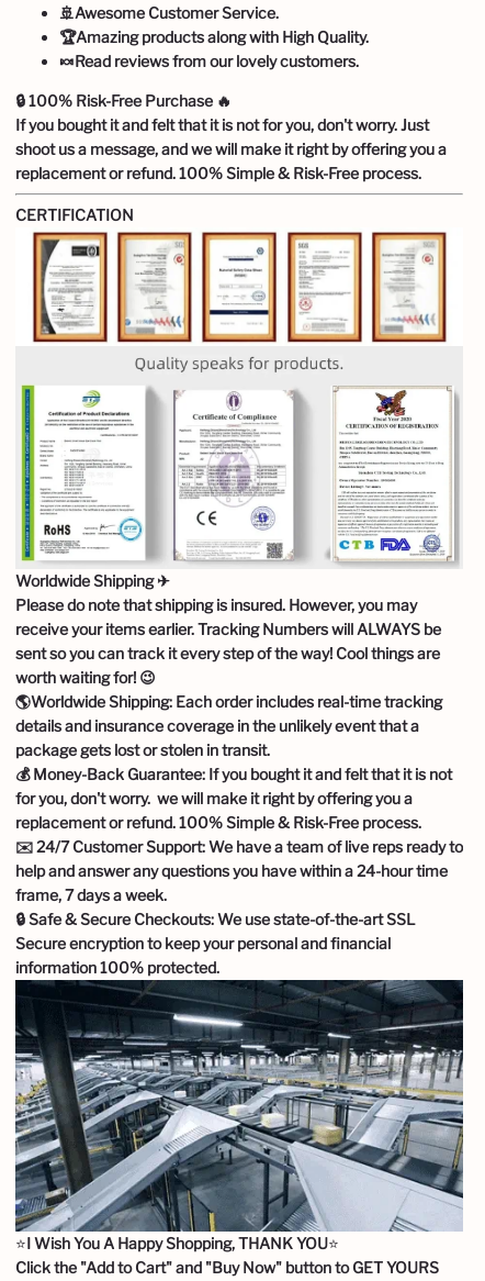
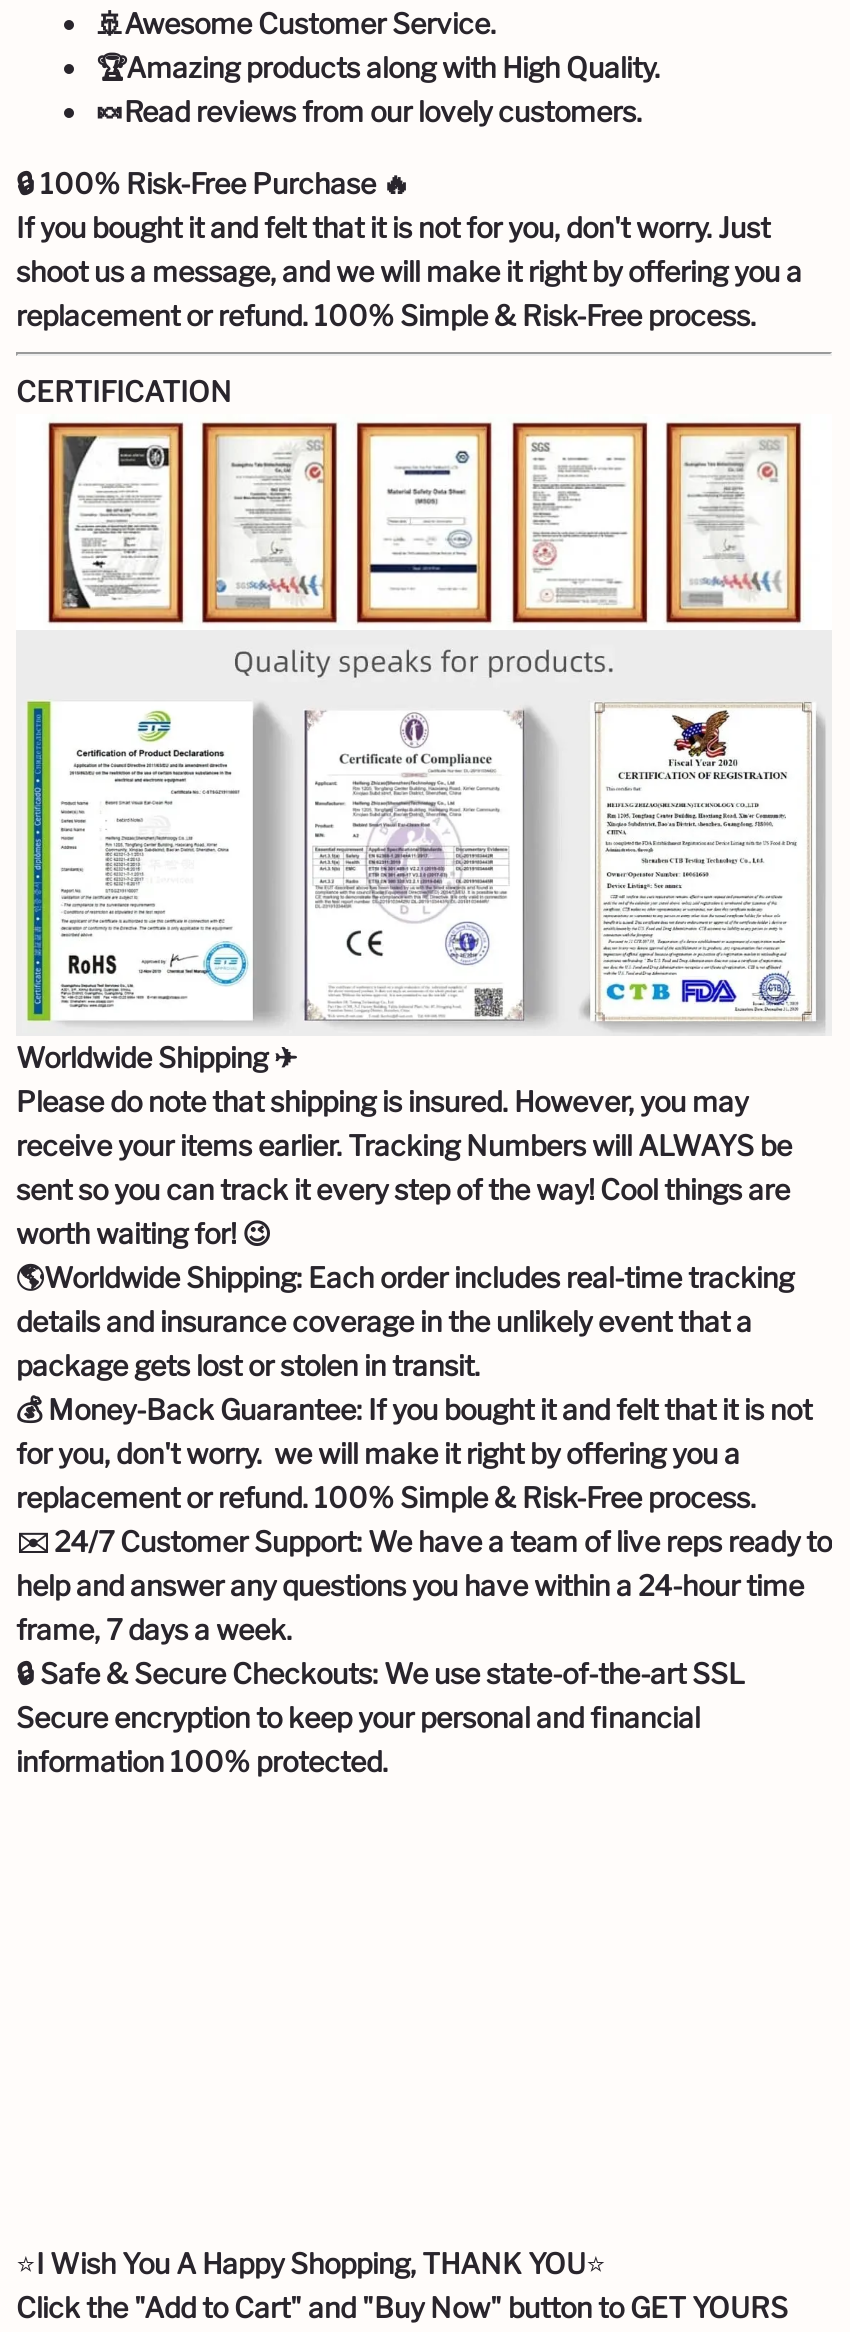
[14,979,464,1233] [image] -> none

